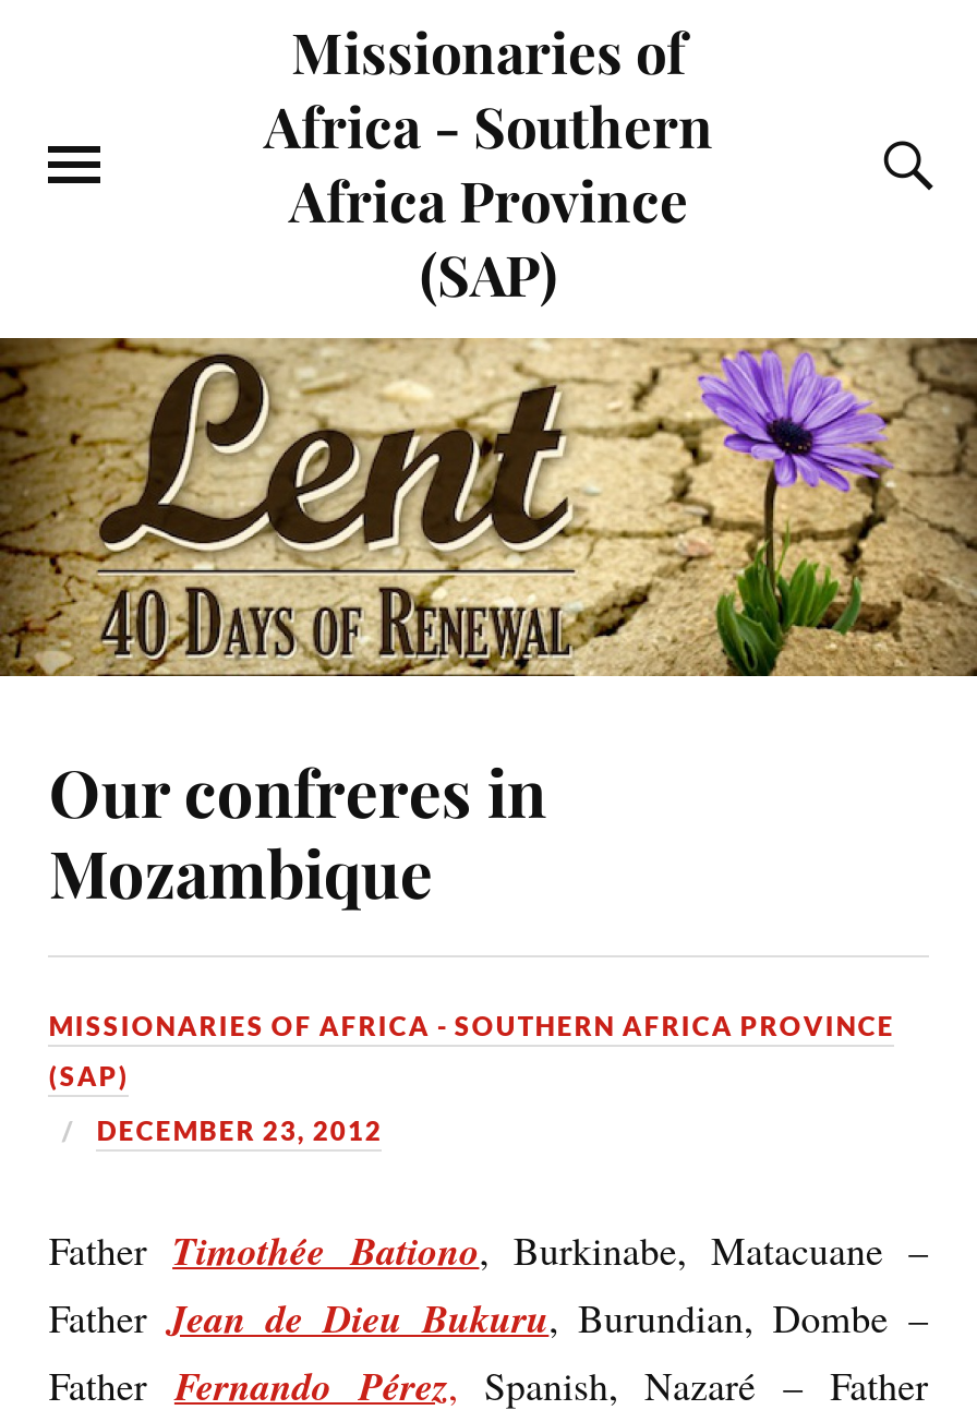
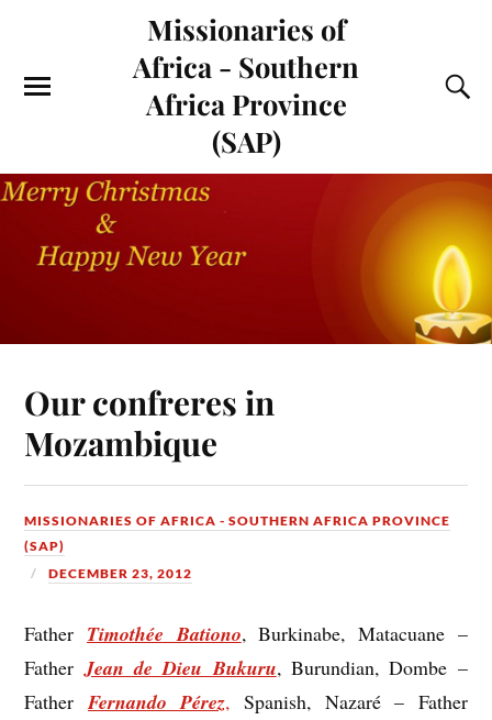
[7,336,970,678] [image] -> [3,173,489,345] [image]

